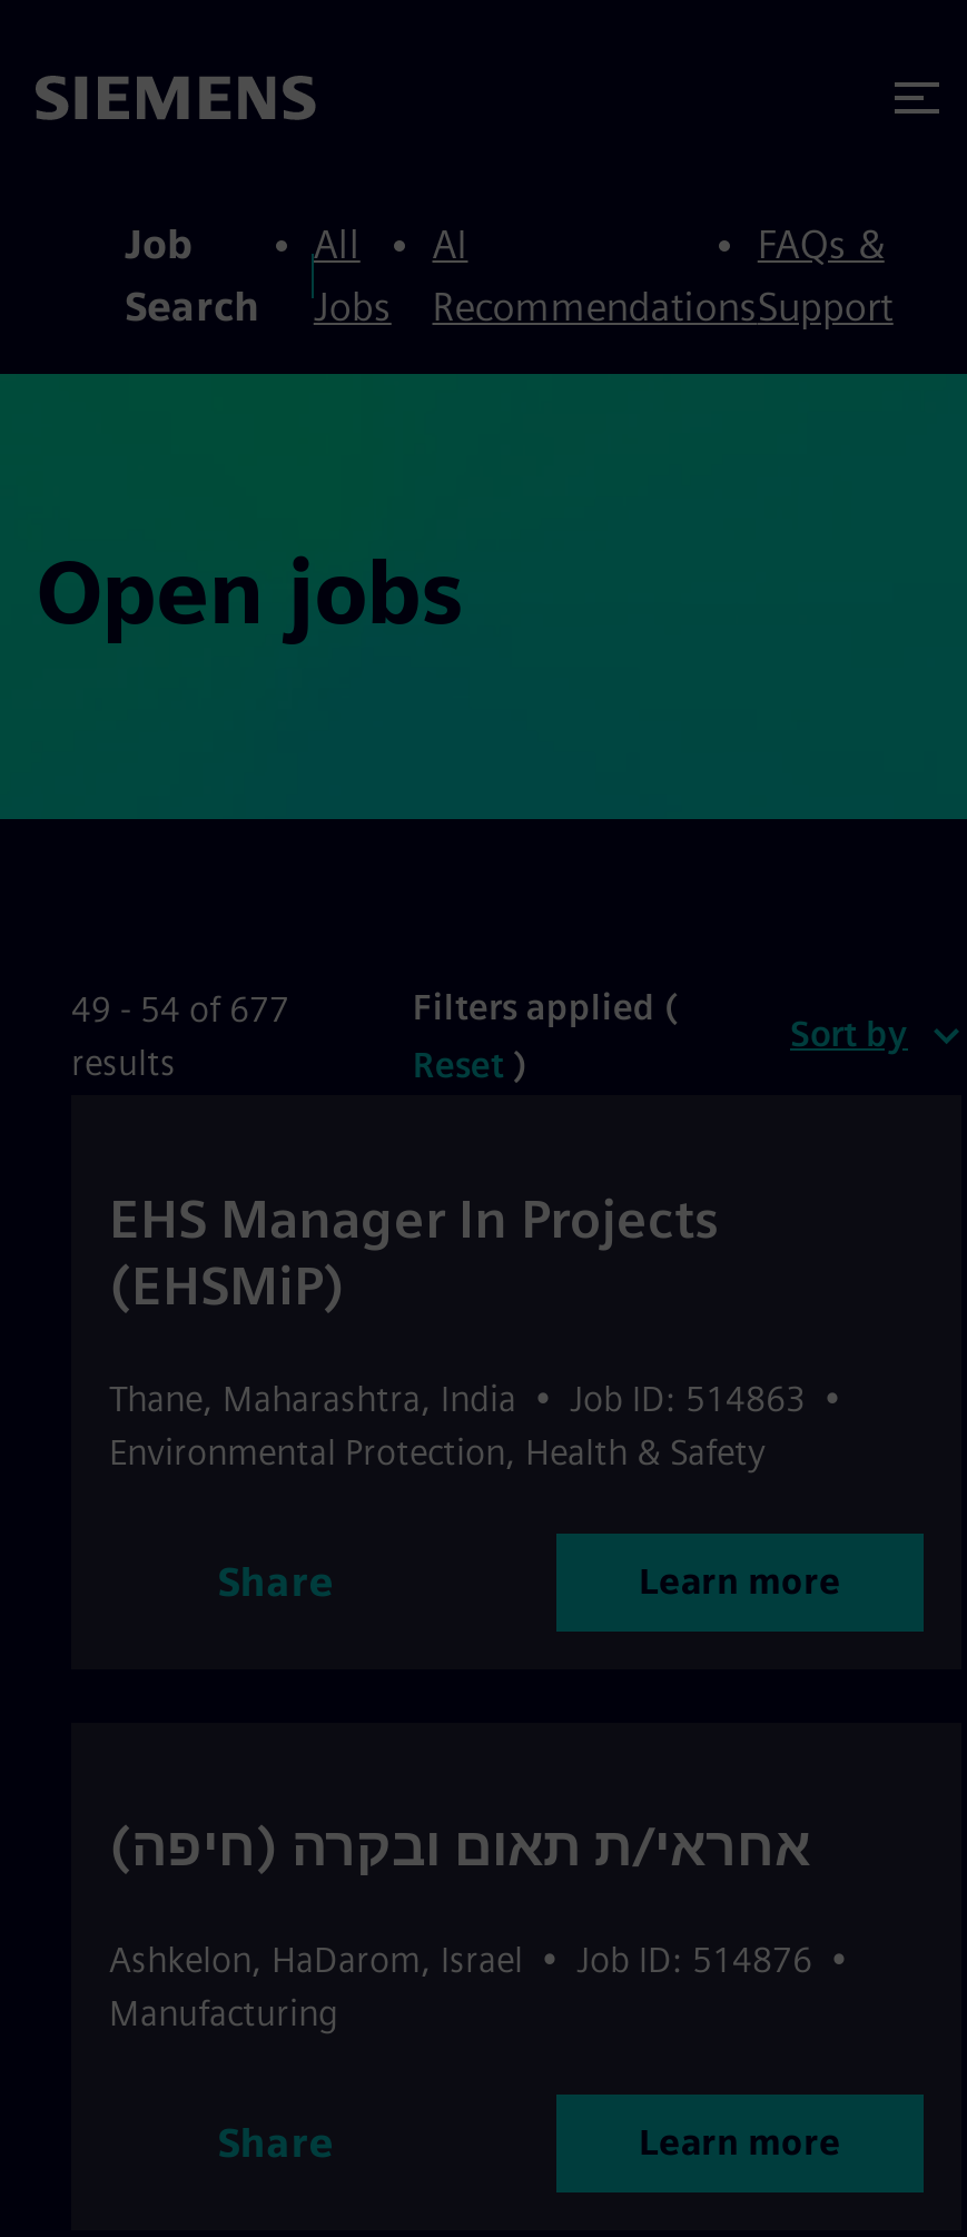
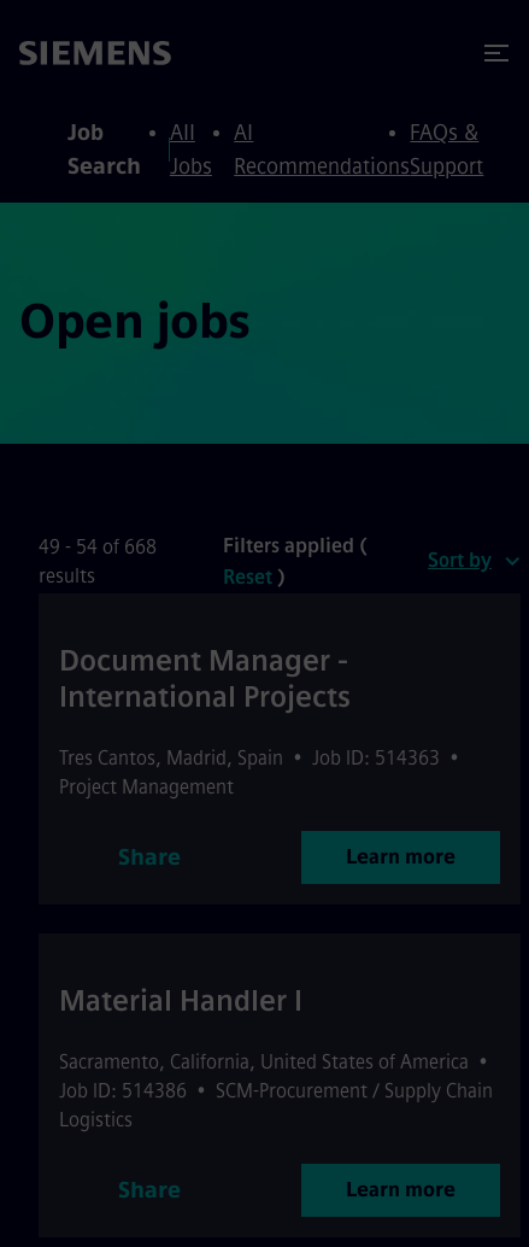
[71,988,289,1031] 49 - 54 of 677 -> [39,535,157,558] 49 - 54 of 668
[109,1186,719,1318] EHS Manager In Projects | (EHSMiP) -> [59,643,351,714] Document Manager - | International Projects
[109,1378,850,1474] Thane, Maharashtra, India • Job ID: 514863 • | Environmental Protection, Health & Safety -> [59,747,464,798] Tres Cantos, Madrid, Spain • Job ID: 514363 • | Project Management
[109,1814,810,1879] אחראי/ת תאום ובקרה (חיפה) -> [59,983,302,1018] Material Handler I
[109,1939,857,2034] Ashkelon, HaDarom, Israel • Job ID: 514876 • | Manufacturing -> [59,1050,493,1131] Sacramento, California, United States of America • | Job ID: 514386 • SCM-Procurement / Supply Chain | Logistics

